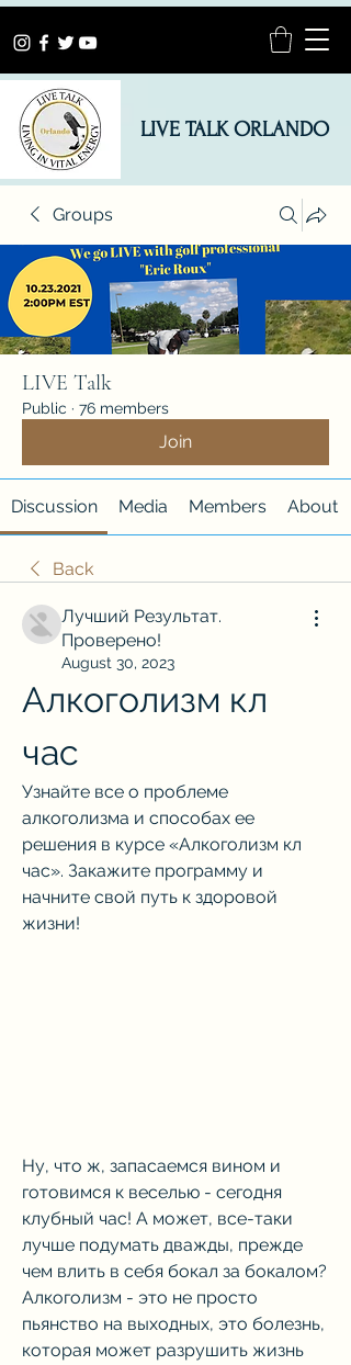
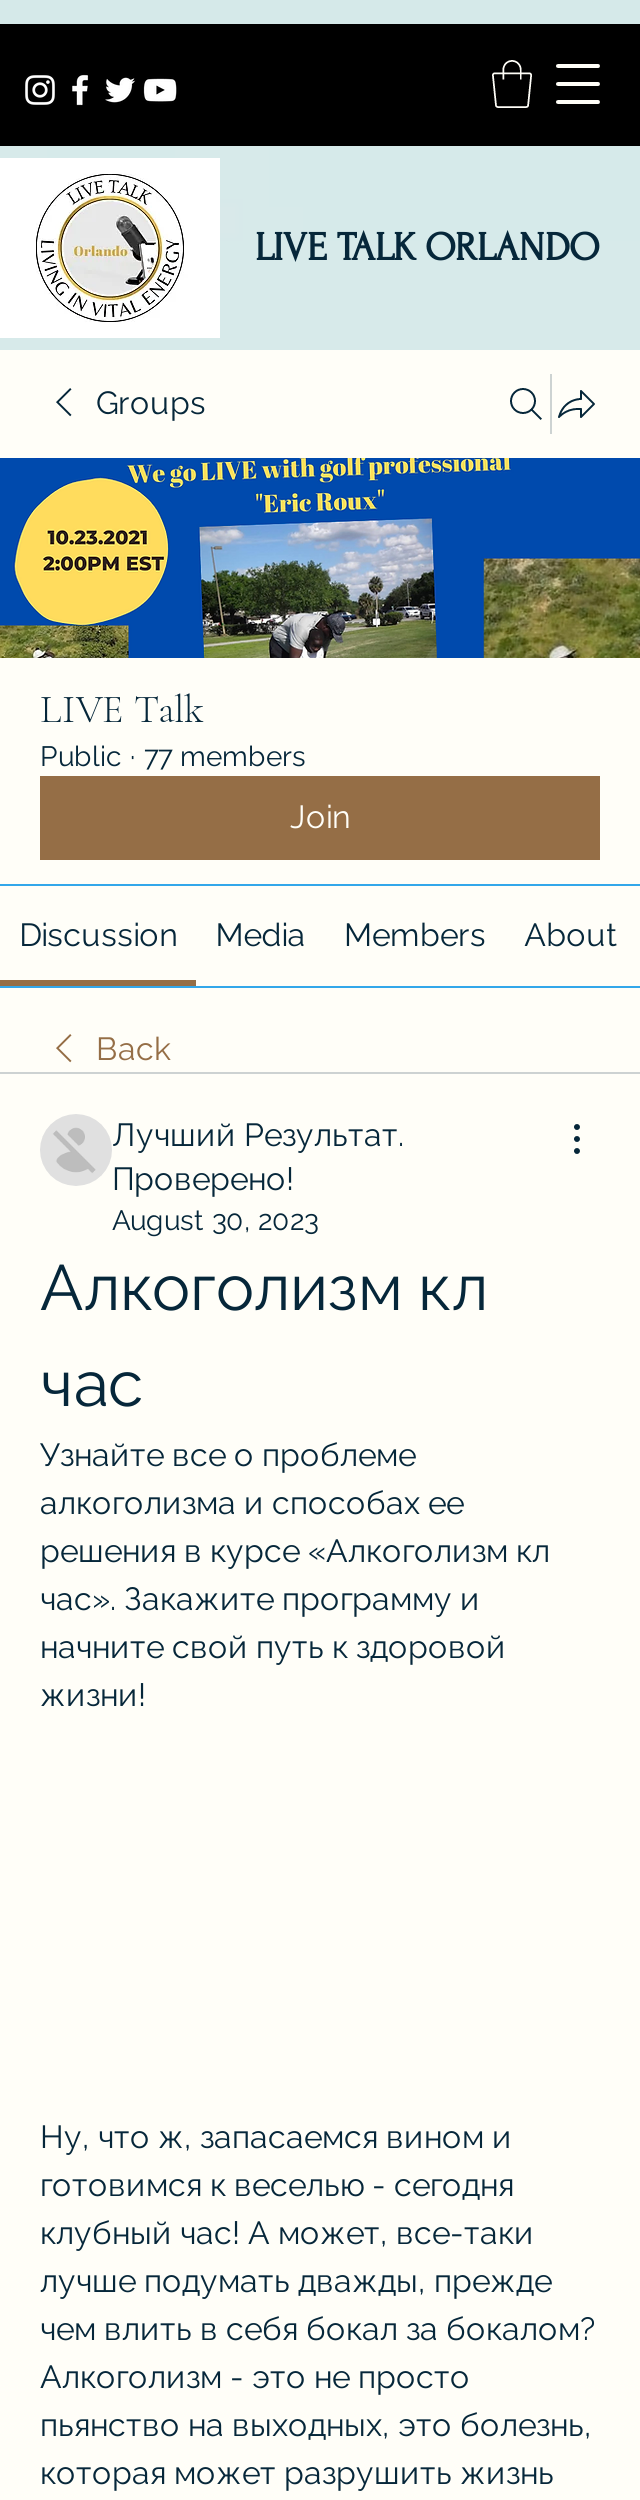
[22,399,169,417] Public · 76 members -> [40,740,306,772] Public · 77 members

